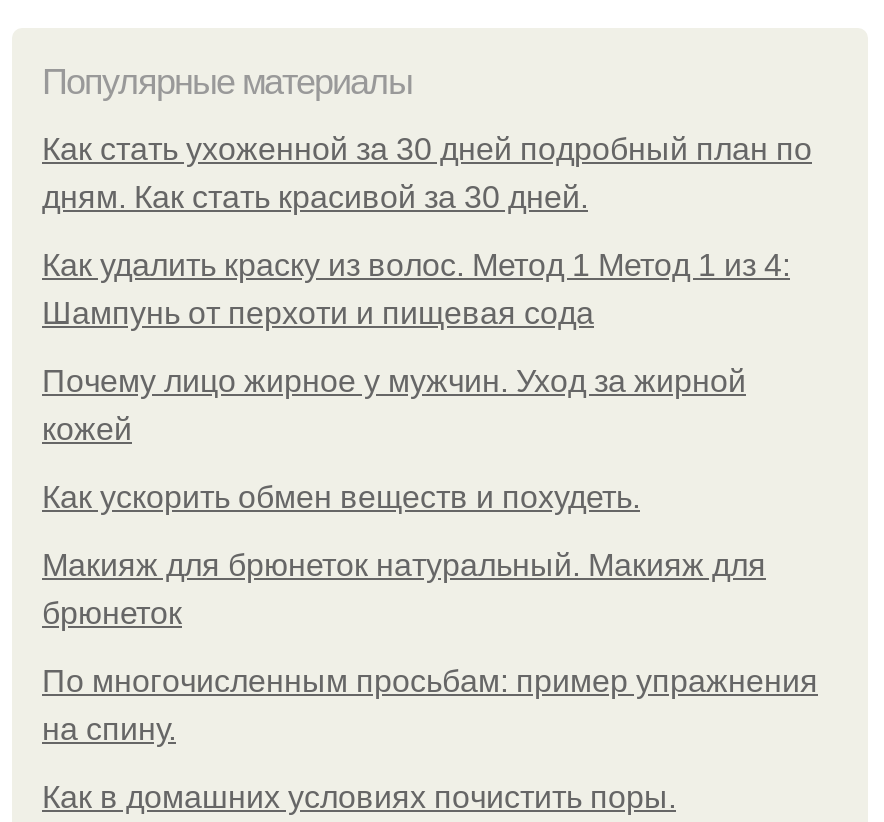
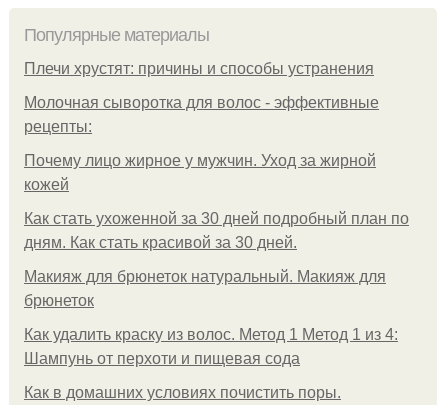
none -> [24,60,374,77] Плечи хрустят: причины и способы устранения
none -> [24,94,379,135] Молочная сыворотка для волос - эффективные | рецепты:
moved [42,132,812,214] -> [24,210,409,251]: Как стать ухоженной за 30 дней подробный план по | дням. Как стать красивой за 30 дней.
moved [42,248,790,330] -> [24,326,398,367]: Как удалить краску из волос. Метод 1 Метод 1 из 4: | Шампунь от перхоти и пищевая сода
moved [42,364,746,446] -> [24,152,376,193]: Почему лицо жирное у мужчин. Уход за жирной | кожей
[42,480,640,514] Как ускорить обмен веществ и похудеть. -> none
[42,664,818,746] По многочисленным просьбам: пример упражнения | на спину. -> none

